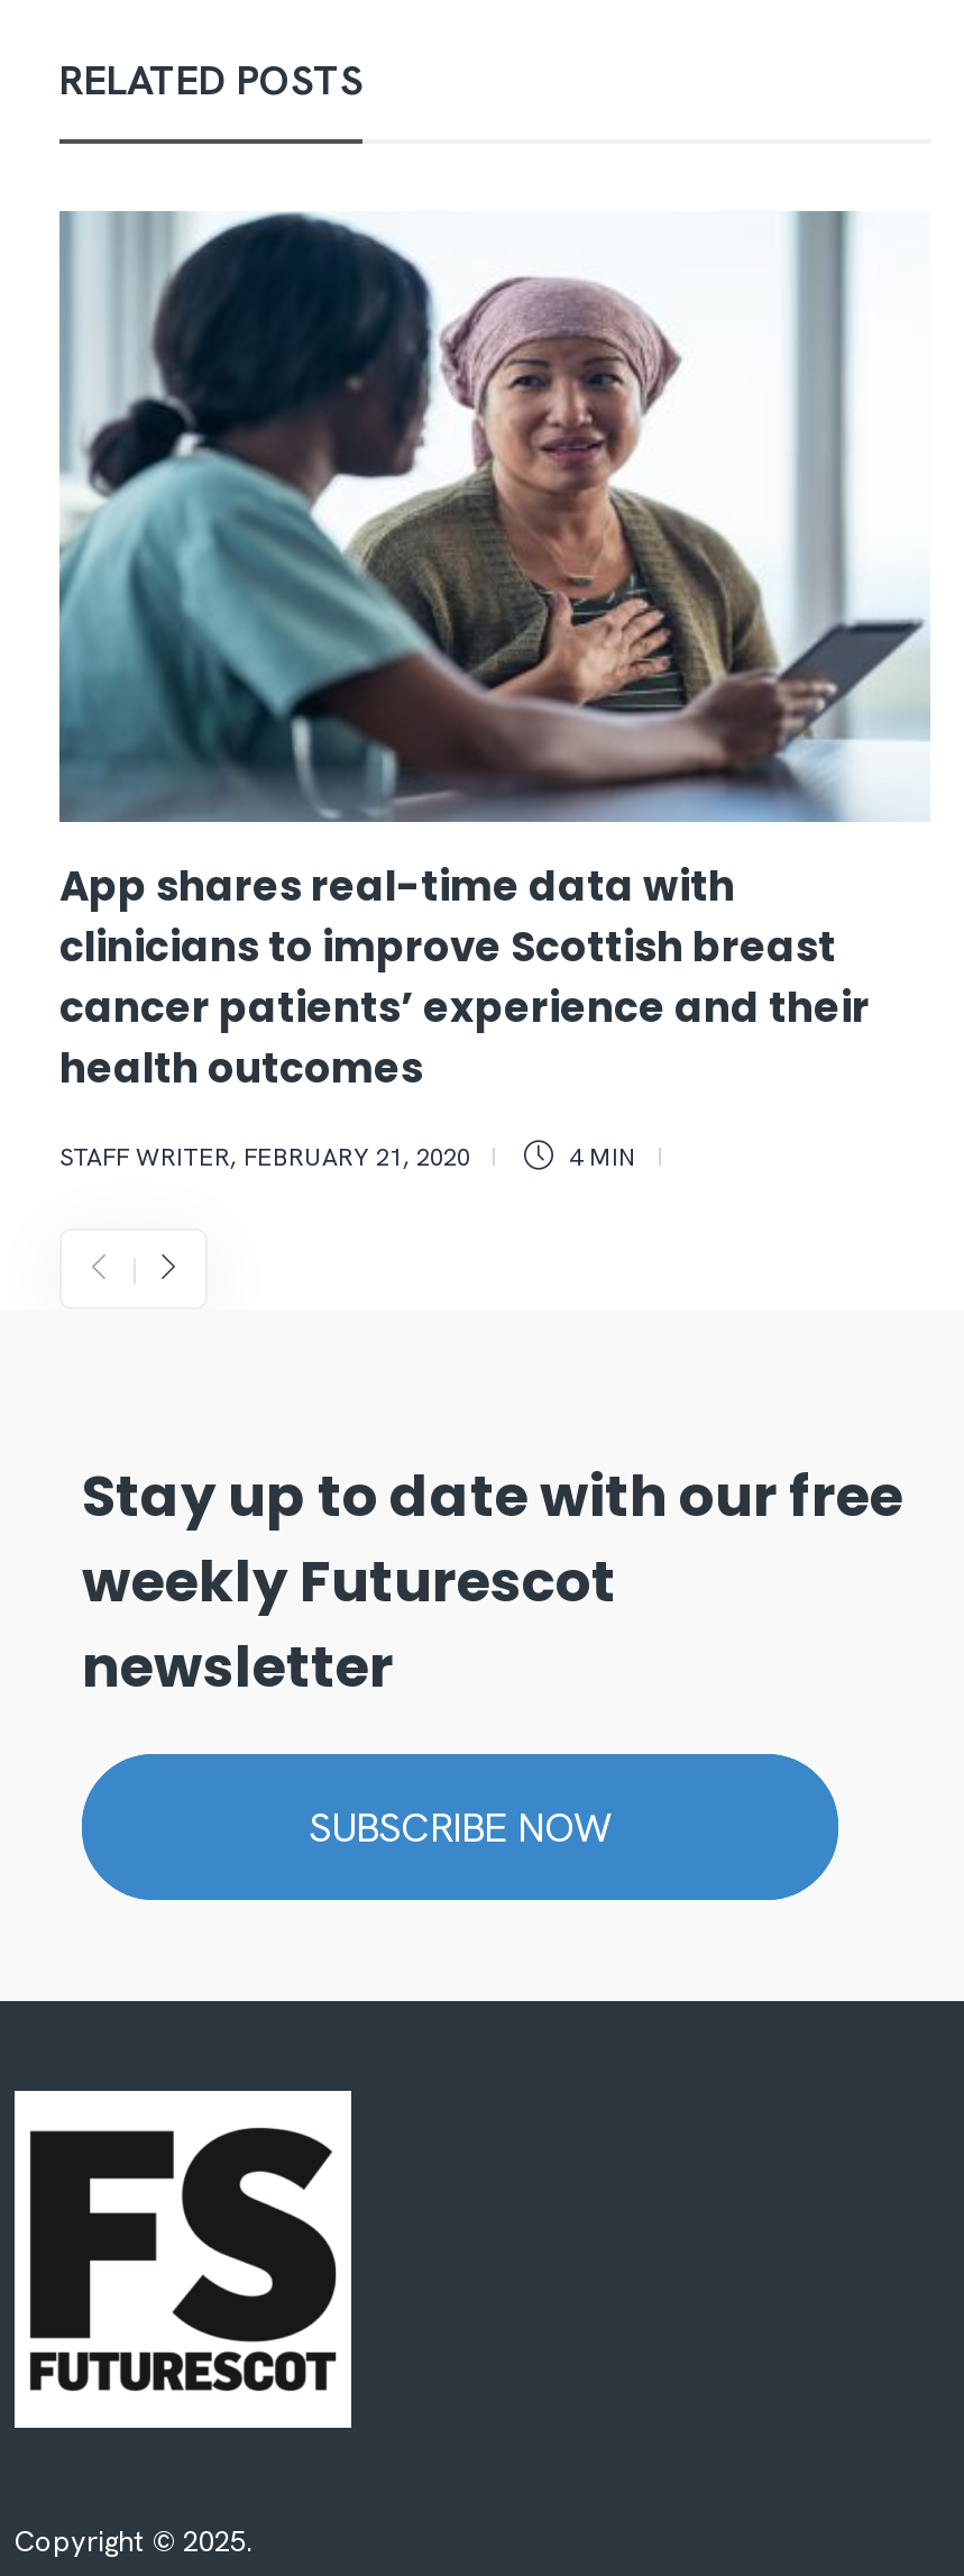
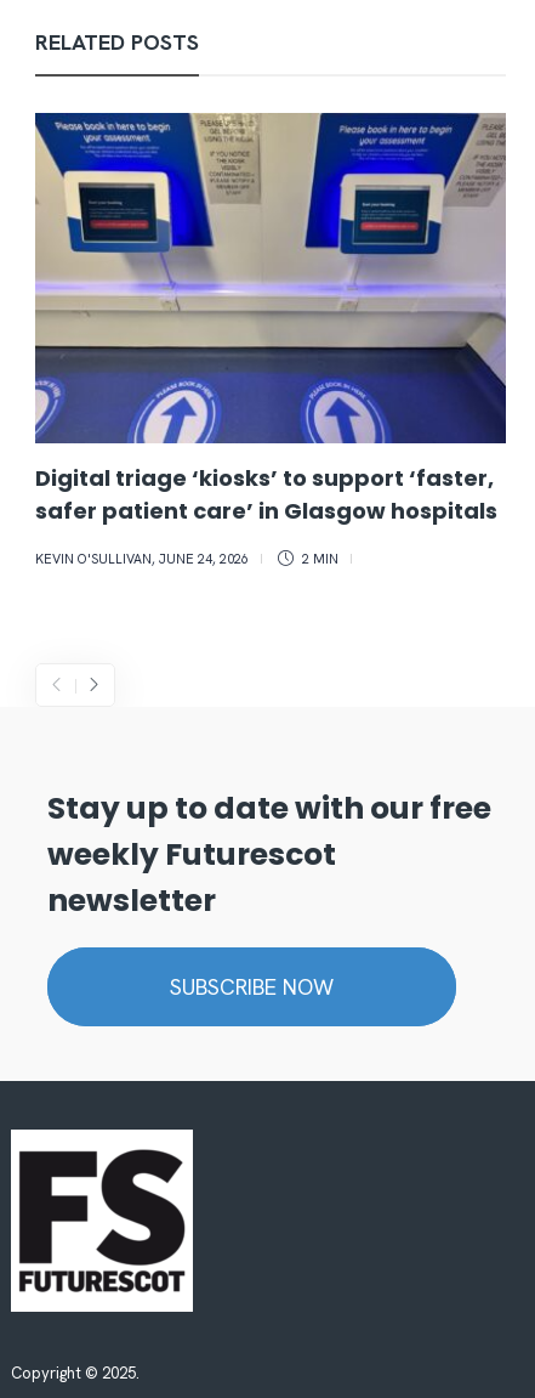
[57,211,930,1095] [image] | App shares real-time data with | clinicians to improve Scottish breast | cancer patients’ experience and their | health outcomes -> [34,112,507,525] [image] | Digital triage ‘kiosks’ to support ‘faster, | safer patient care’ in Glasgow hospitals
[59,1140,636,1171] STAFF WRITER, FEBRUARY 21, 2020 | 4 MIN -> [35,550,338,567] KEVIN O'SULLIVAN, JUNE 24, 2026 | 2 MIN

